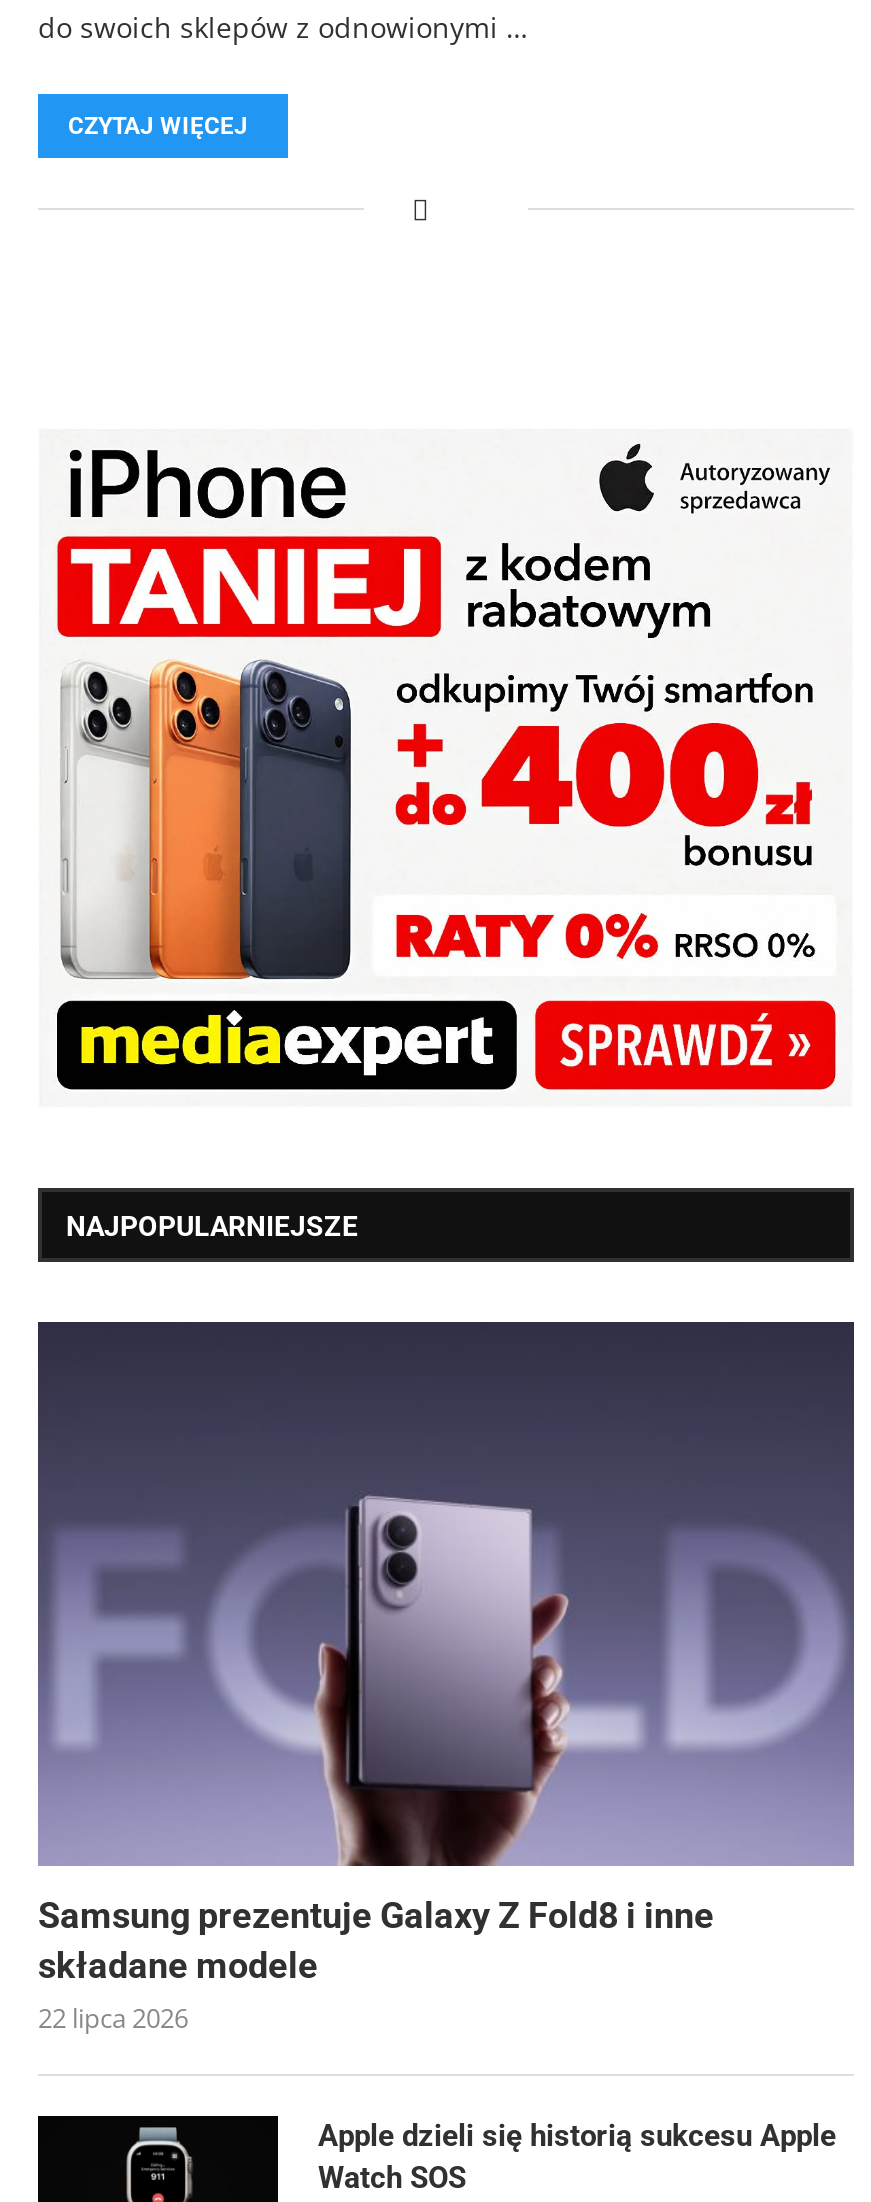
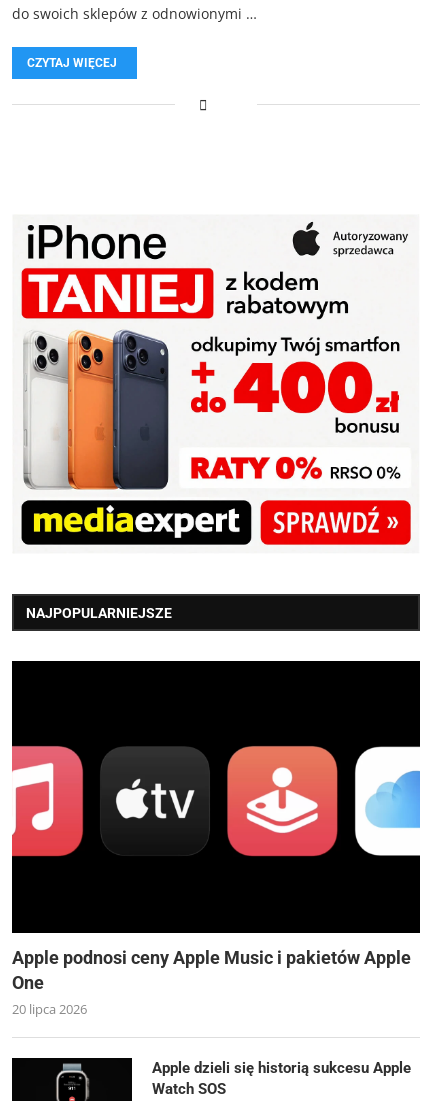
[36,1322,856,2036] [image] | Samsung prezentuje Galaxy Z Fold8 i inne | składane modele | 22 lipca 2026 -> [11,662,421,1018] [image] | Apple podnosi ceny Apple Music i pakietów Apple | One | 20 lipca 2026

